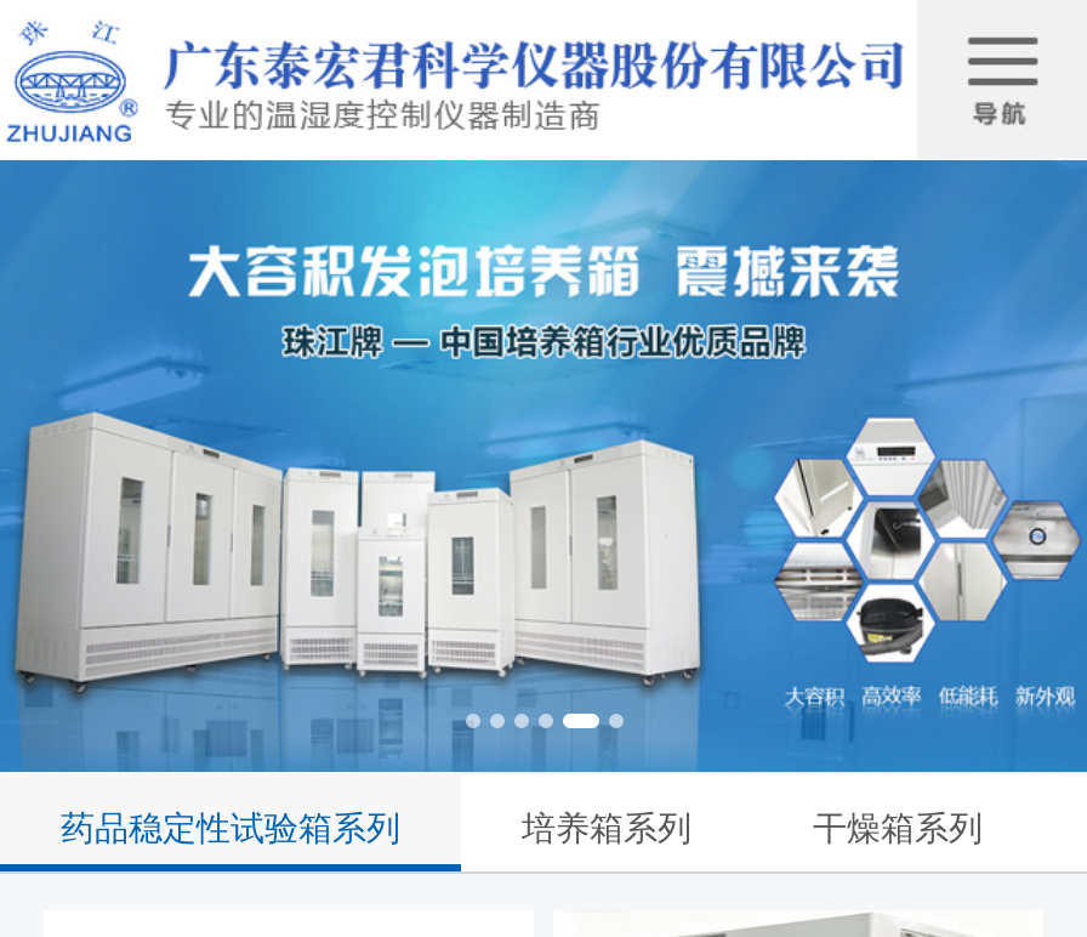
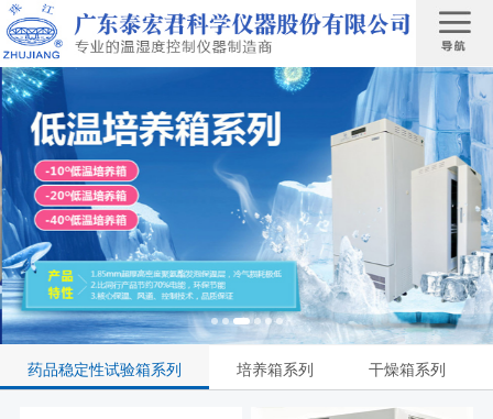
[7,158,1080,774] [image] -> [3,66,490,344] [image]

